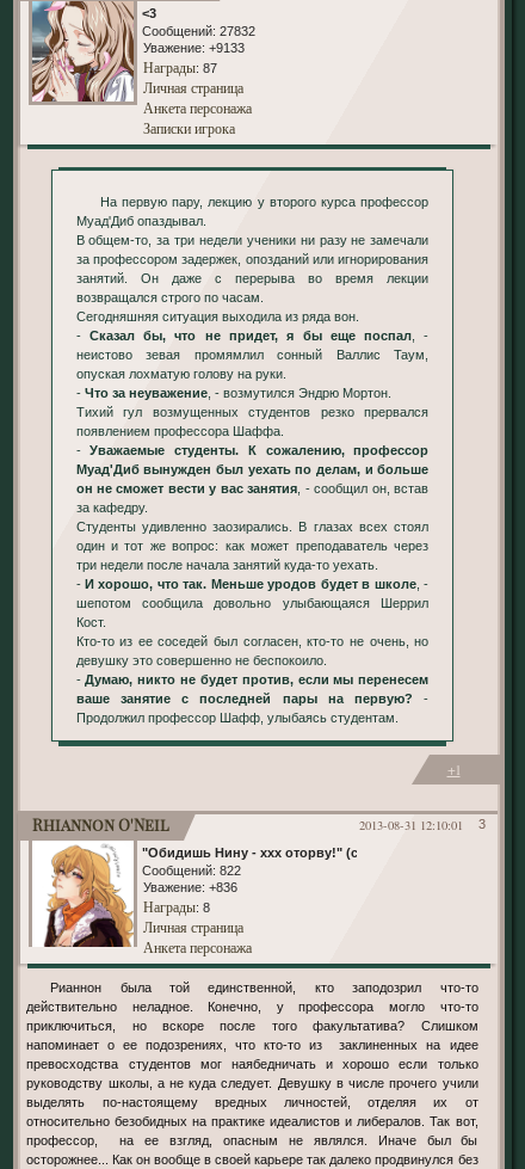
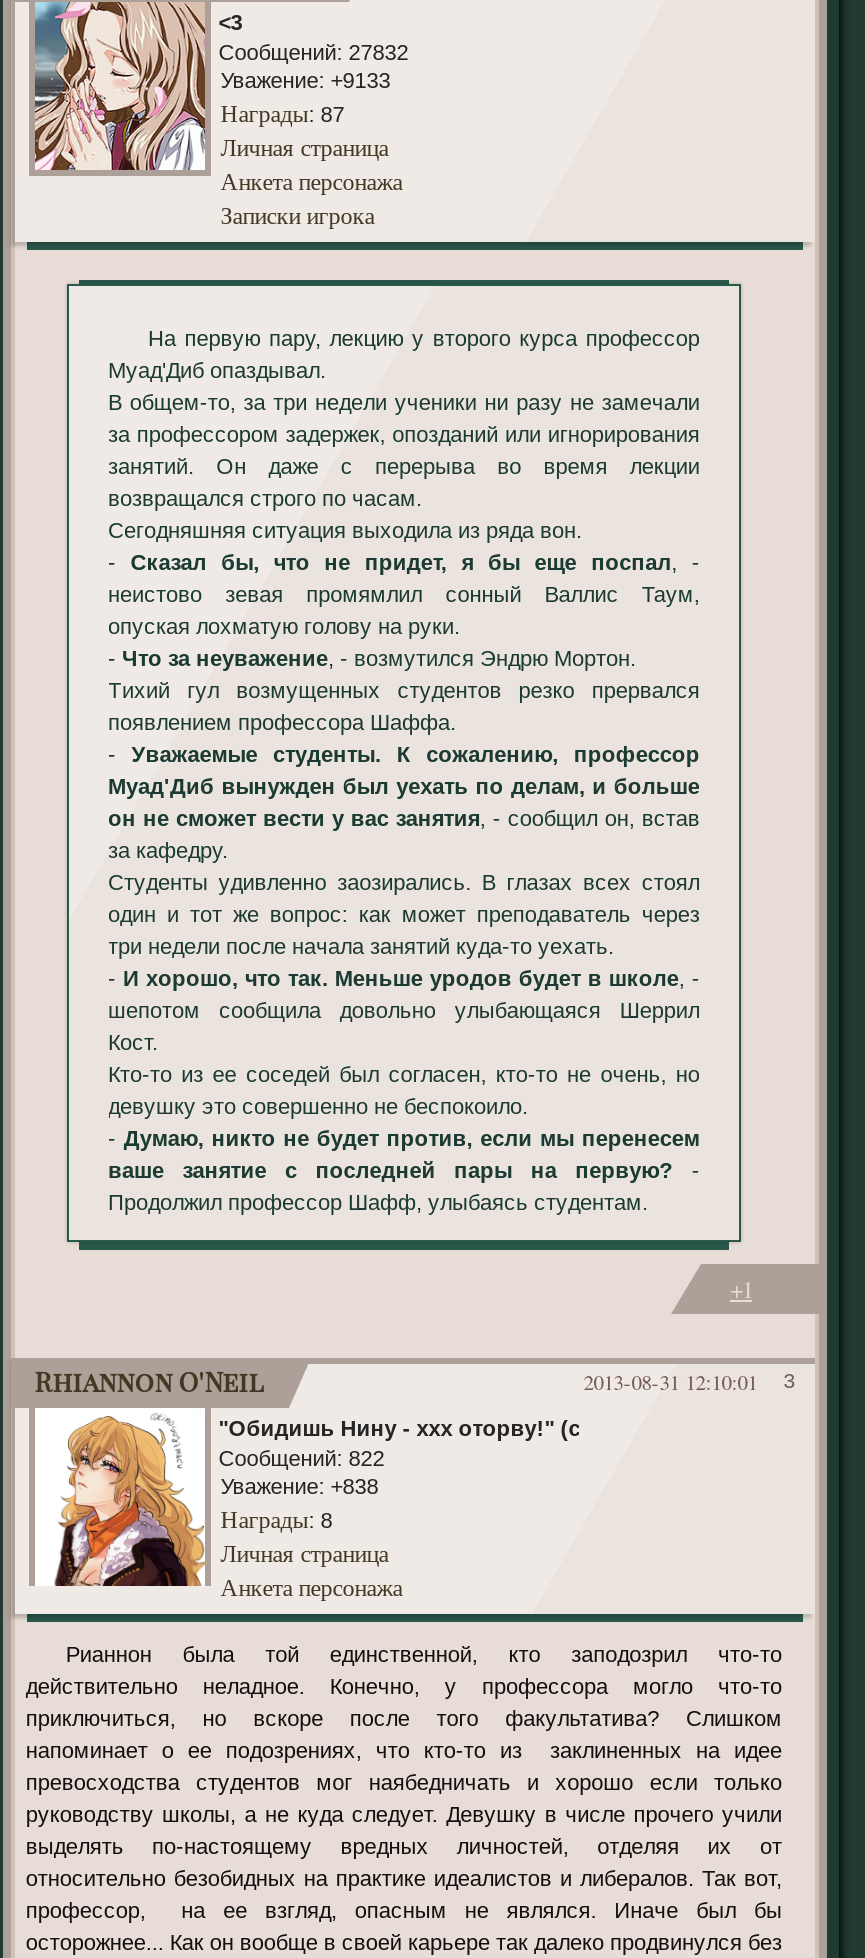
[143,880,237,895] Уважение: +836 -> [221,1475,379,1499] Уважение: +838

